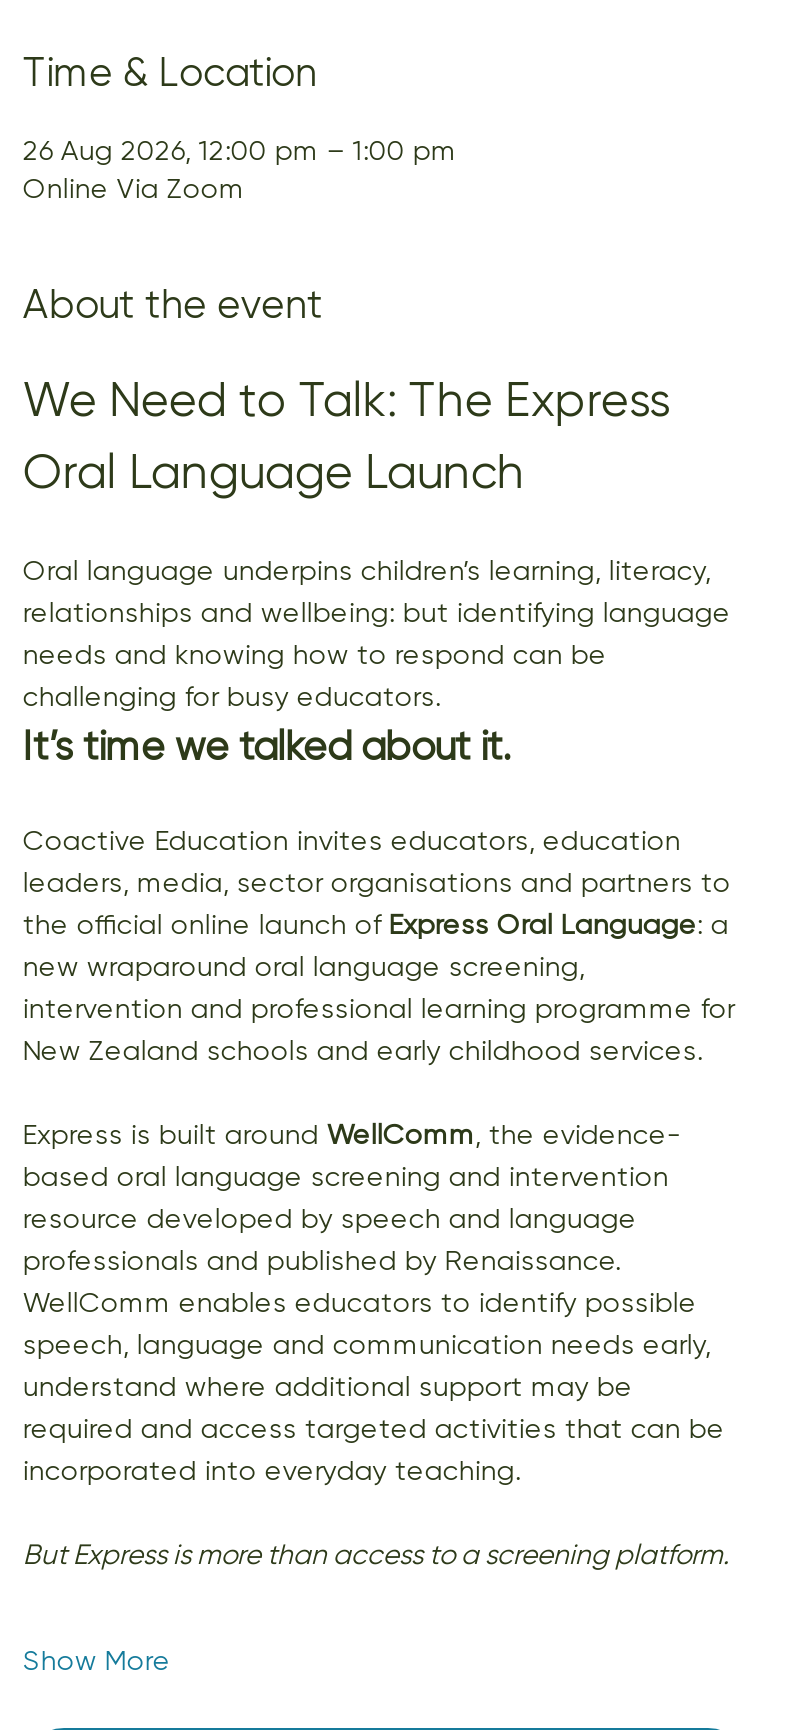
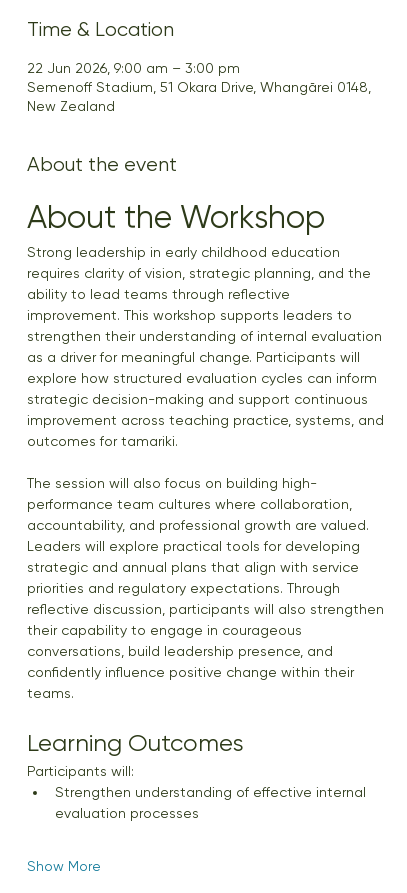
[23,133,457,203] 26 Aug 2026, 12:00 pm – 1:00 pm | Online Via Zoom -> [27,59,371,113] 22 Jun 2026, 9:00 am – 3:00 pm | Semenoff Stadium, 51 Okara Drive, Whangārei 0148, | New Zealand
[23,371,743,1569] We Need to Talk: The Express | Oral Language Launch | Oral language underpins children’s learning, literacy, | relationships and wellbeing: but identifying language | needs and knowing how to respond can be | challenging for busy educators. | It’s time we talked about it. | Coactive Education invites educators, education | leaders, media, sector organisations and partners to | the official online launch of Express Oral Language: a | new wraparound oral language screening, | intervention and professional learning programme for | New Zealand schools and early childhood services. | Express is built around WellComm, the evidence- | based oral language screening and intervention | resource developed by speech and language | professionals and published by Renaissance. | WellComm enables educators to identify possible | speech, language and communication needs early, | understand where additional support may be | required and access targeted activities that can be | incorporated into everyday teaching. | But Express is more than access to a screening platform. -> [27,198,388,820] About the Workshop | Strong leadership in early childhood education | requires clarity of vision, strategic planning, and the | ability to lead teams through reflective | improvement. This workshop supports leaders to | strengthen their understanding of internal evaluation | as a driver for meaningful change. Participants will | explore how structured evaluation cycles can inform | strategic decision-making and support continuous | improvement across teaching practice, systems, and | outcomes for tamariki. | The session will also focus on building high- | performance team cultures where collaboration, | accountability, and professional growth are valued. | Leaders will explore practical tools for developing | strategic and annual plans that align with service | priorities and regulatory expectations. Through | reflective discussion, participants will also strengthen | their capability to engage in courageous | conversations, build leadership presence, and | confidently influence positive change within their | teams. | Learning Outcomes | Participants will: | Strengthen understanding of effective internal | evaluation processes

